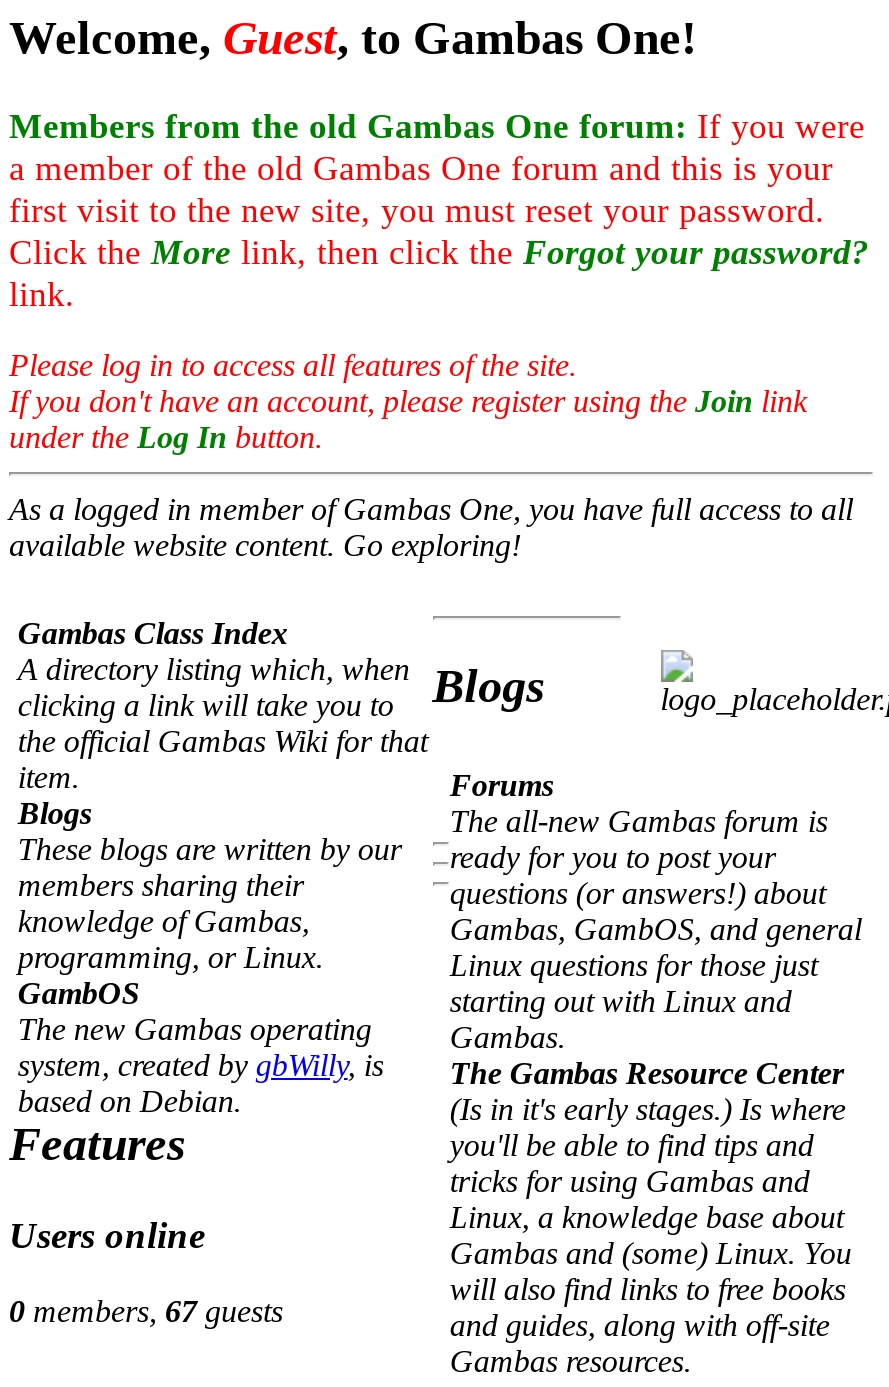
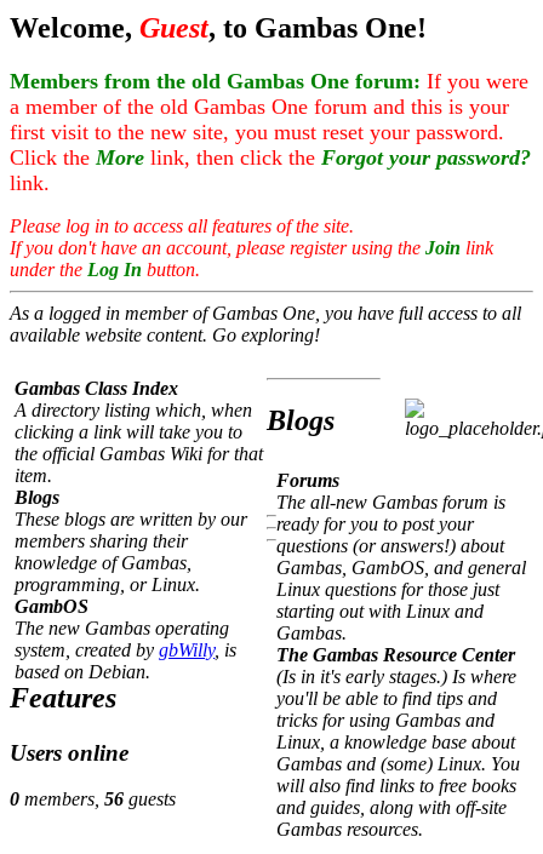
[9,1295,283,1329] 0 members, 67 guests -> [10,789,176,810] 0 members, 56 guests

